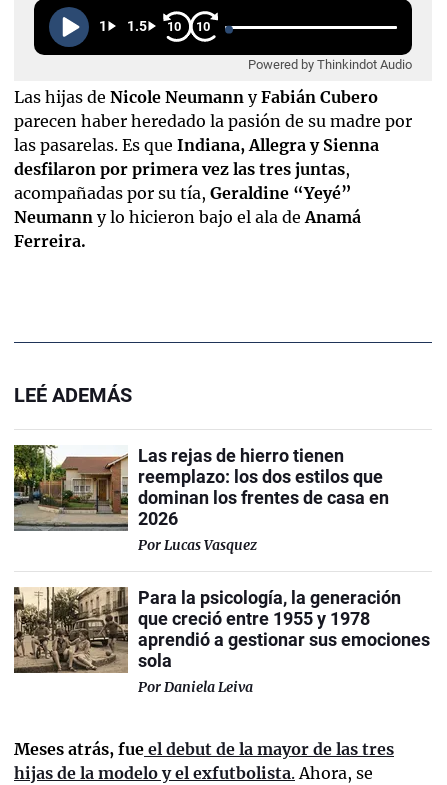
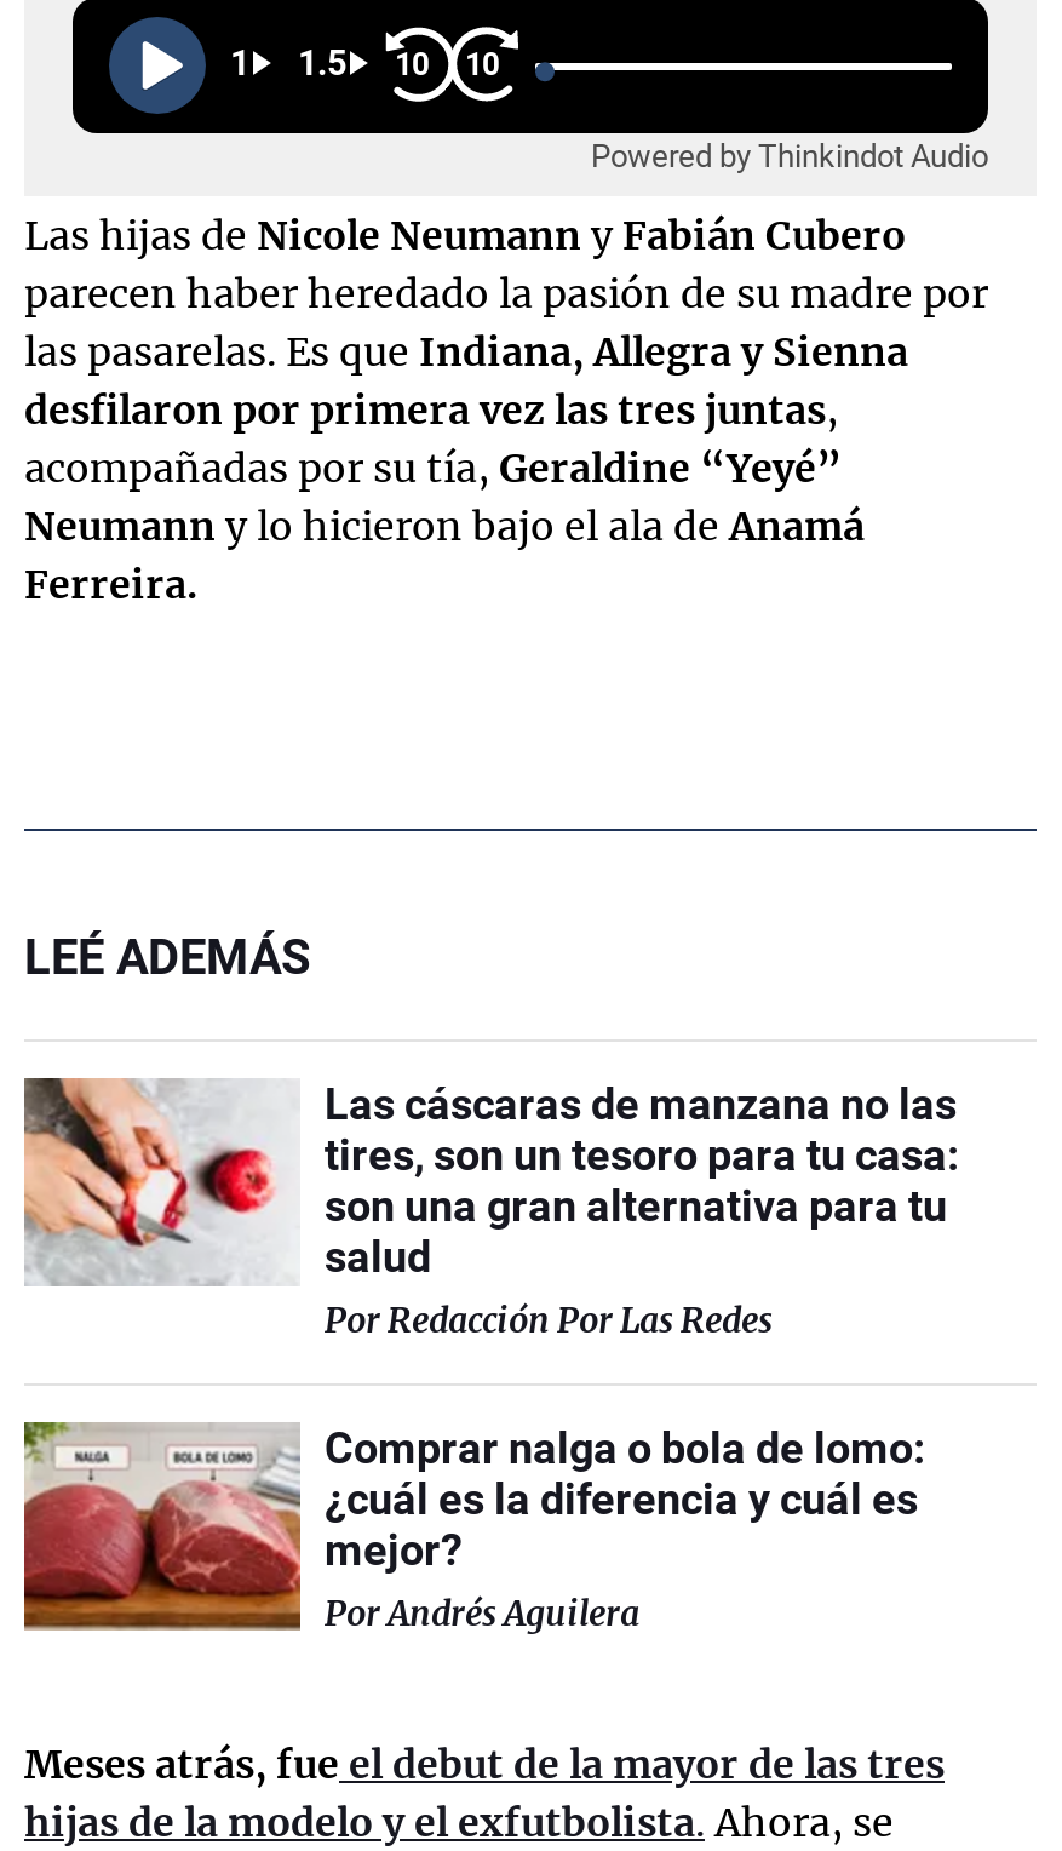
[13,444,389,554] [image] | Las rejas de hierro tienen | reemplazo: los dos estilos que | dominan los frentes de casa en | 2026 | Por Lucas Vasquez -> [24,1077,959,1341] [image] | Las cáscaras de manzana no las | tires, son un tesoro para tu casa: | son una gran alternativa para tu | salud | Por Redacción Por Las Redes
[13,587,430,696] [image] | Para la psicología, la generación | que creció entre 1955 y 1978 | aprendió a gestionar sus emociones | sola | Por Daniela Leiva -> [24,1420,925,1634] [image] | Comprar nalga o bola de lomo: | ¿cuál es la diferencia y cuál es | mejor? | Por Andrés Aguilera

